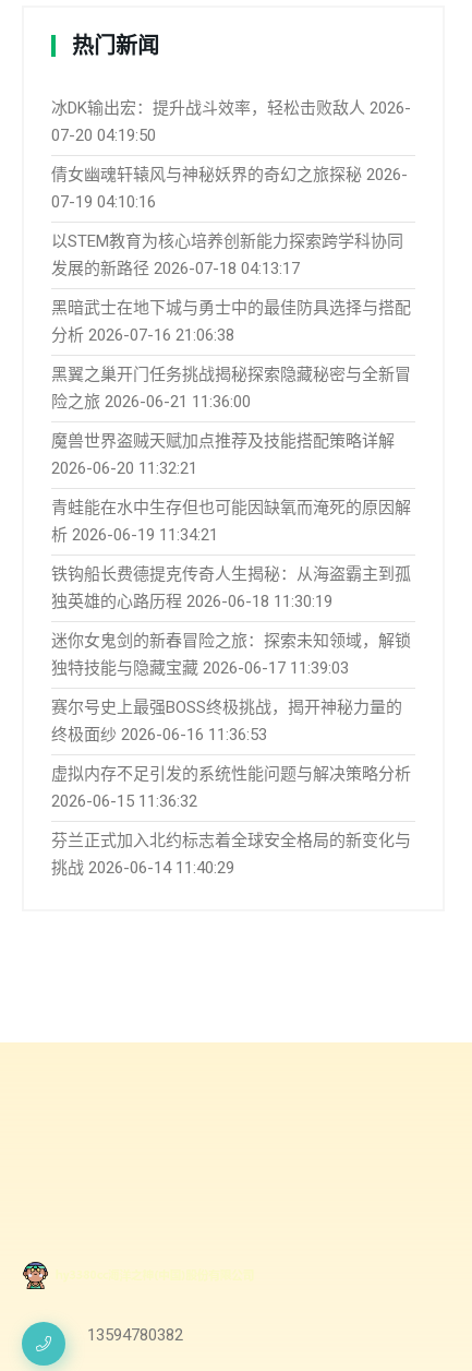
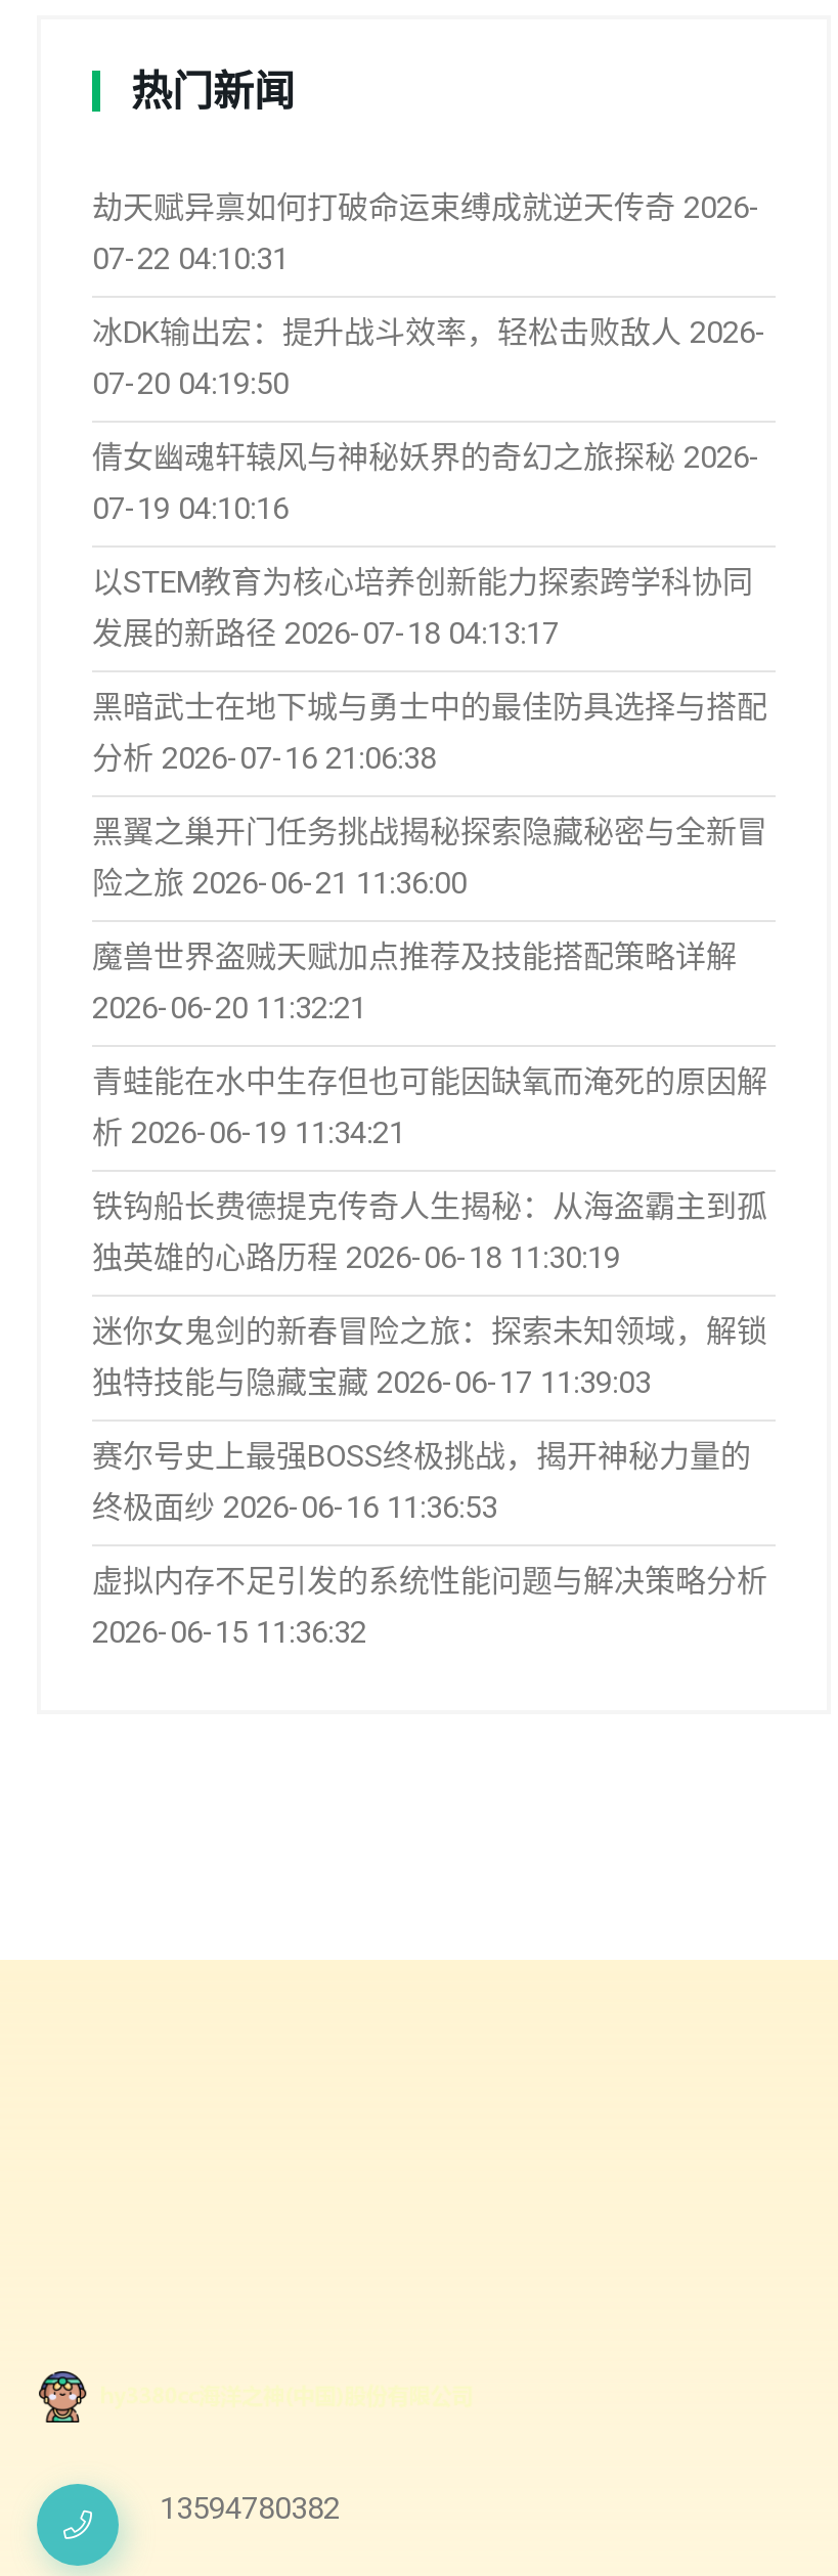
none -> [92,189,761,277] 劫天赋异禀如何打破命运束缚成就逆天传奇 2026- | 07-22 04:10:31
moved [51,98,411,811] -> [92,314,767,1651]: 冰DK输出宏：提升战斗效率，轻松击败敌人 2026- | 07-20 04:19:50 | 倩女幽魂轩辕风与神秘妖界的奇幻之旅探秘 2026- | ... | 虚拟内存不足引发的系统性能问题与解决策略分析 | 2026-06-15 11:36:32
[51,831,411,878] 芬兰正式加入北约标志着全球安全格局的新变化与 | 挑战 2026-06-14 11:40:29 -> none

